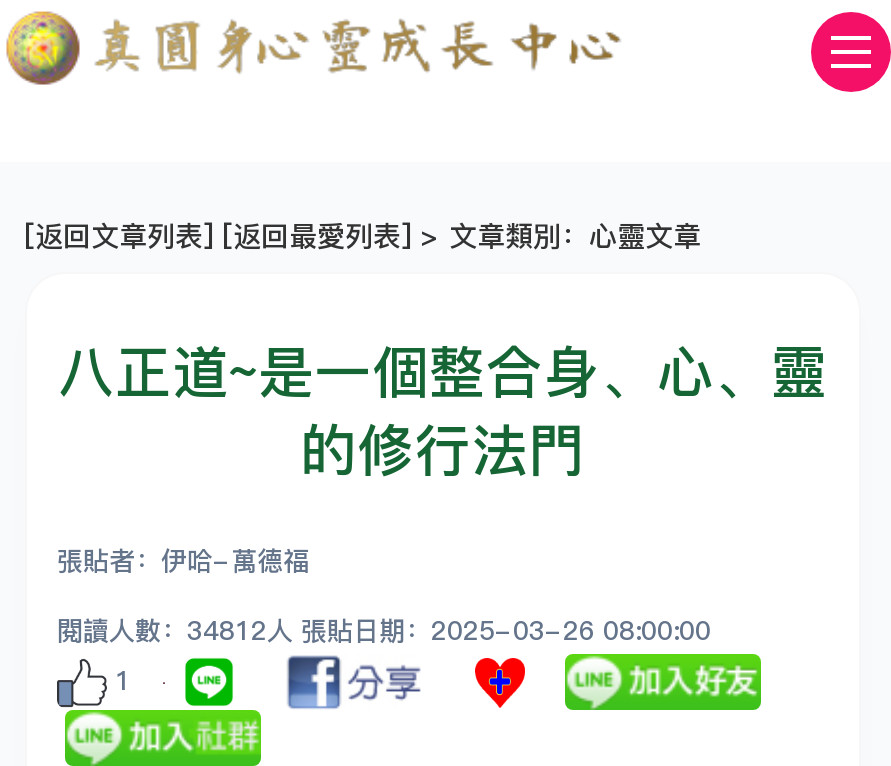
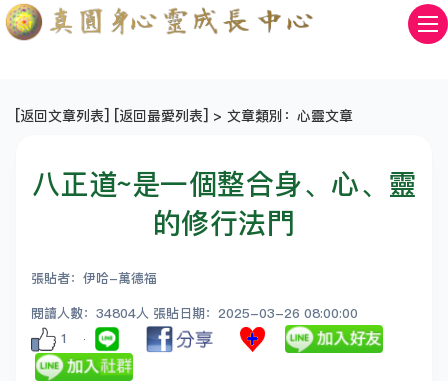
[57,612,711,648] 閱讀人數：34812人 張貼日期：2025-03-26 08:00:00 -> [31,304,358,322] 閱讀人數：34804人 張貼日期：2025-03-26 08:00:00

